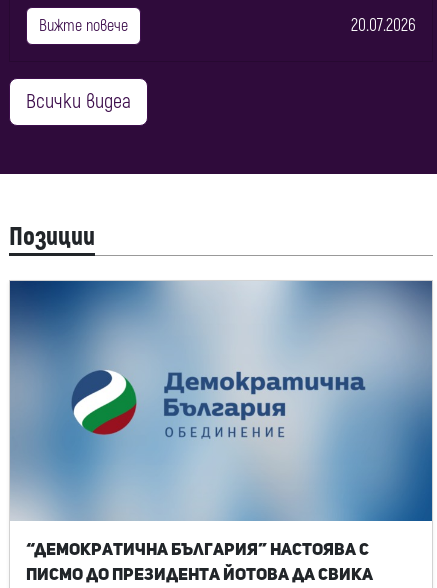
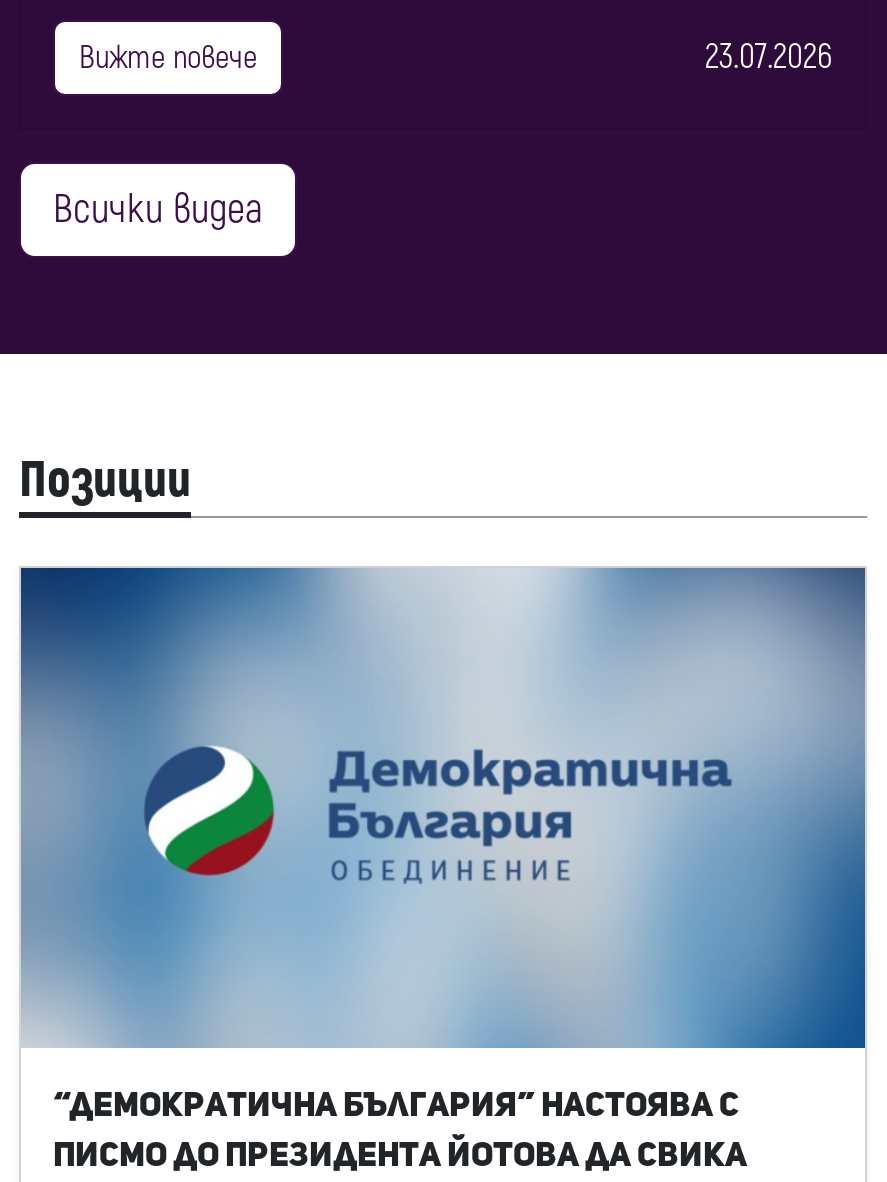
[351,15,416,36] 20.07.2026 -> [705,36,833,78] 23.07.2026

